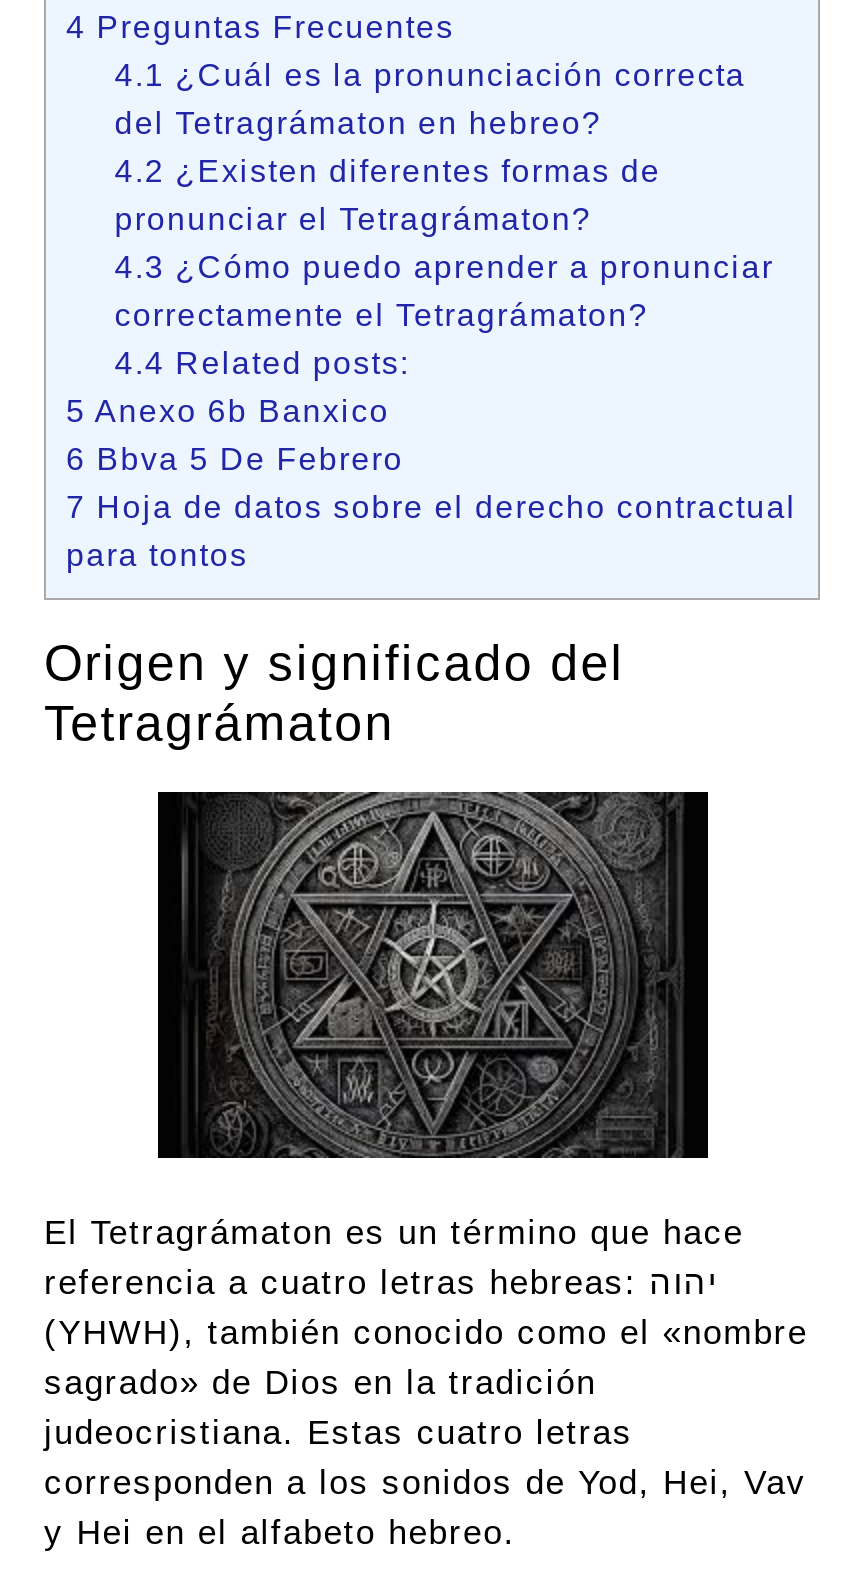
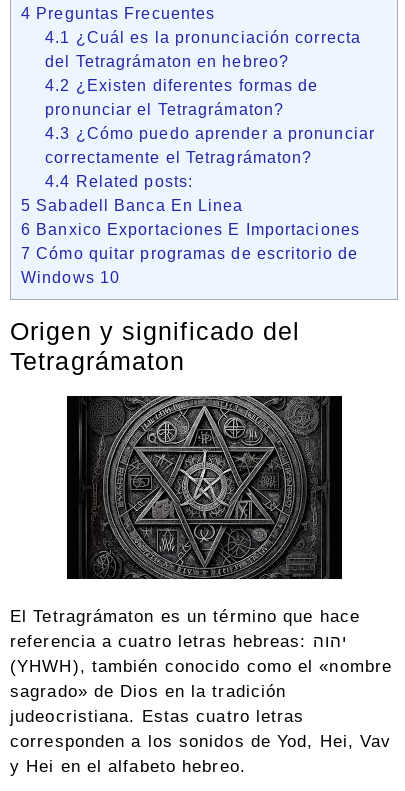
[66,391,797,571] 5 Anexo 6b Banxico | 6 Bbva 5 De Febrero | 7 Hoja de datos sobre el derecho contractual | para tontos -> [21,196,360,286] 5 Sabadell Banca En Linea | 6 Banxico Exportaciones E Importaciones | 7 Cómo quitar programas de escritorio de | Windows 10

